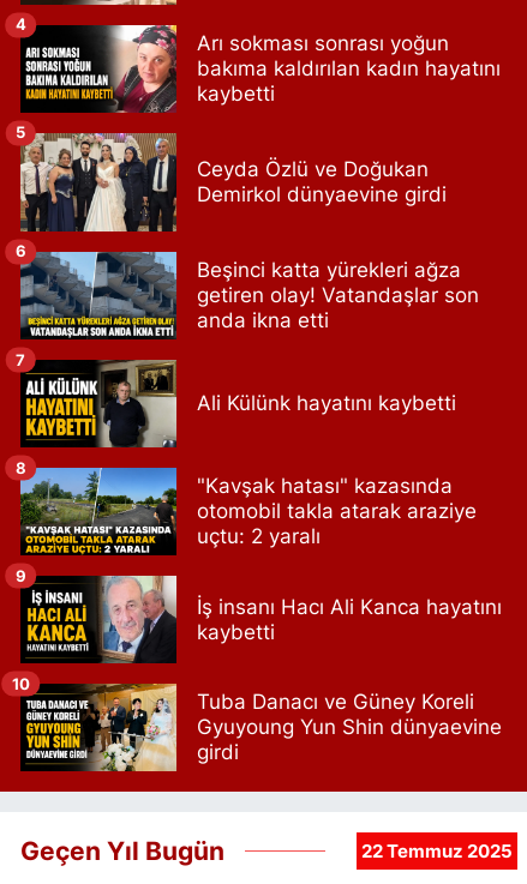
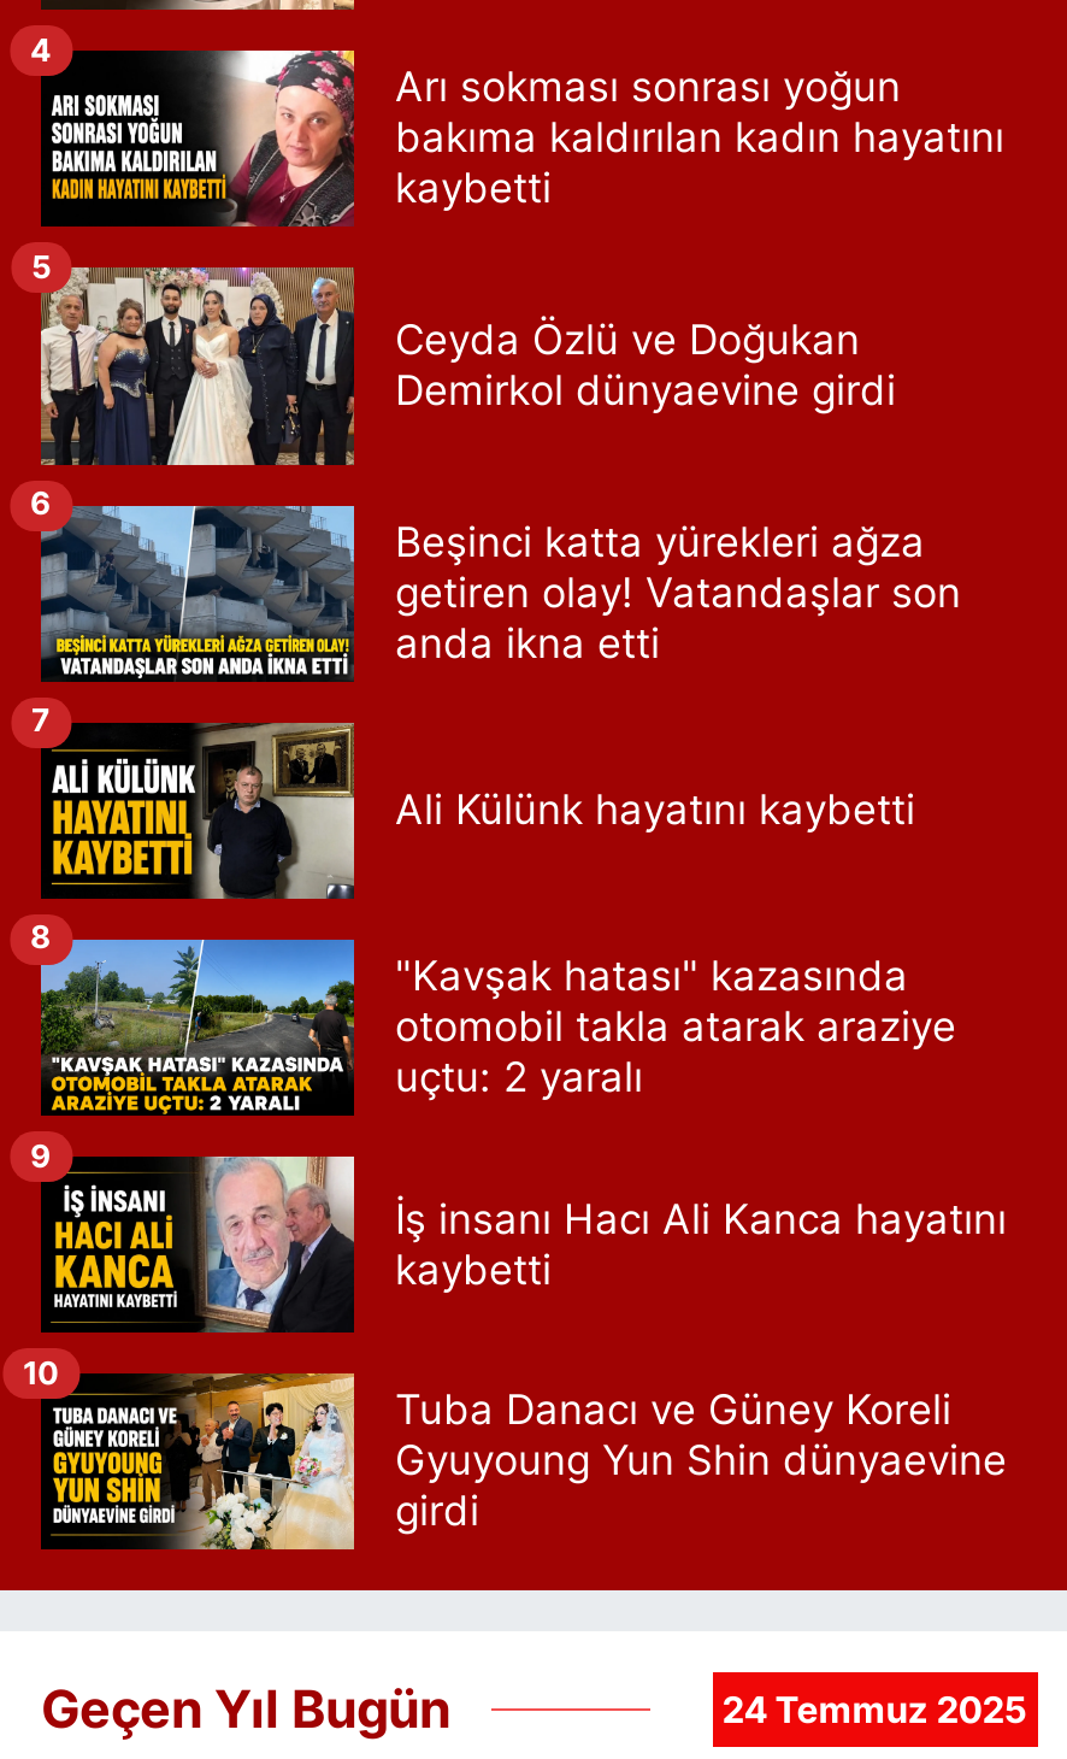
[361,840,512,862] 22 Temmuz 2025 -> [722,1688,1028,1732] 24 Temmuz 2025

